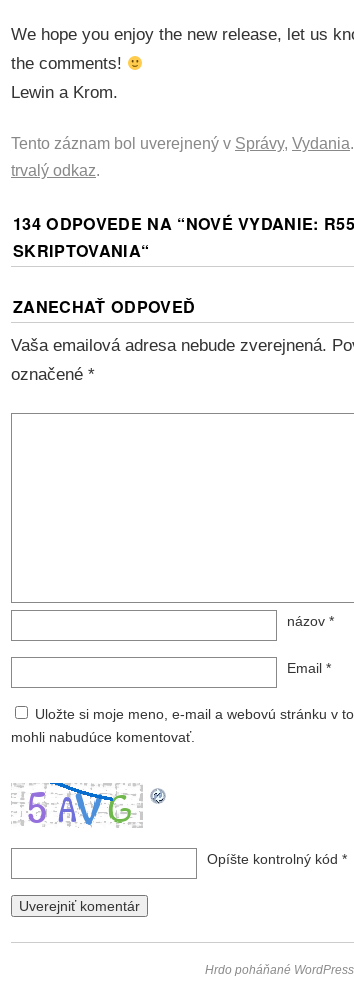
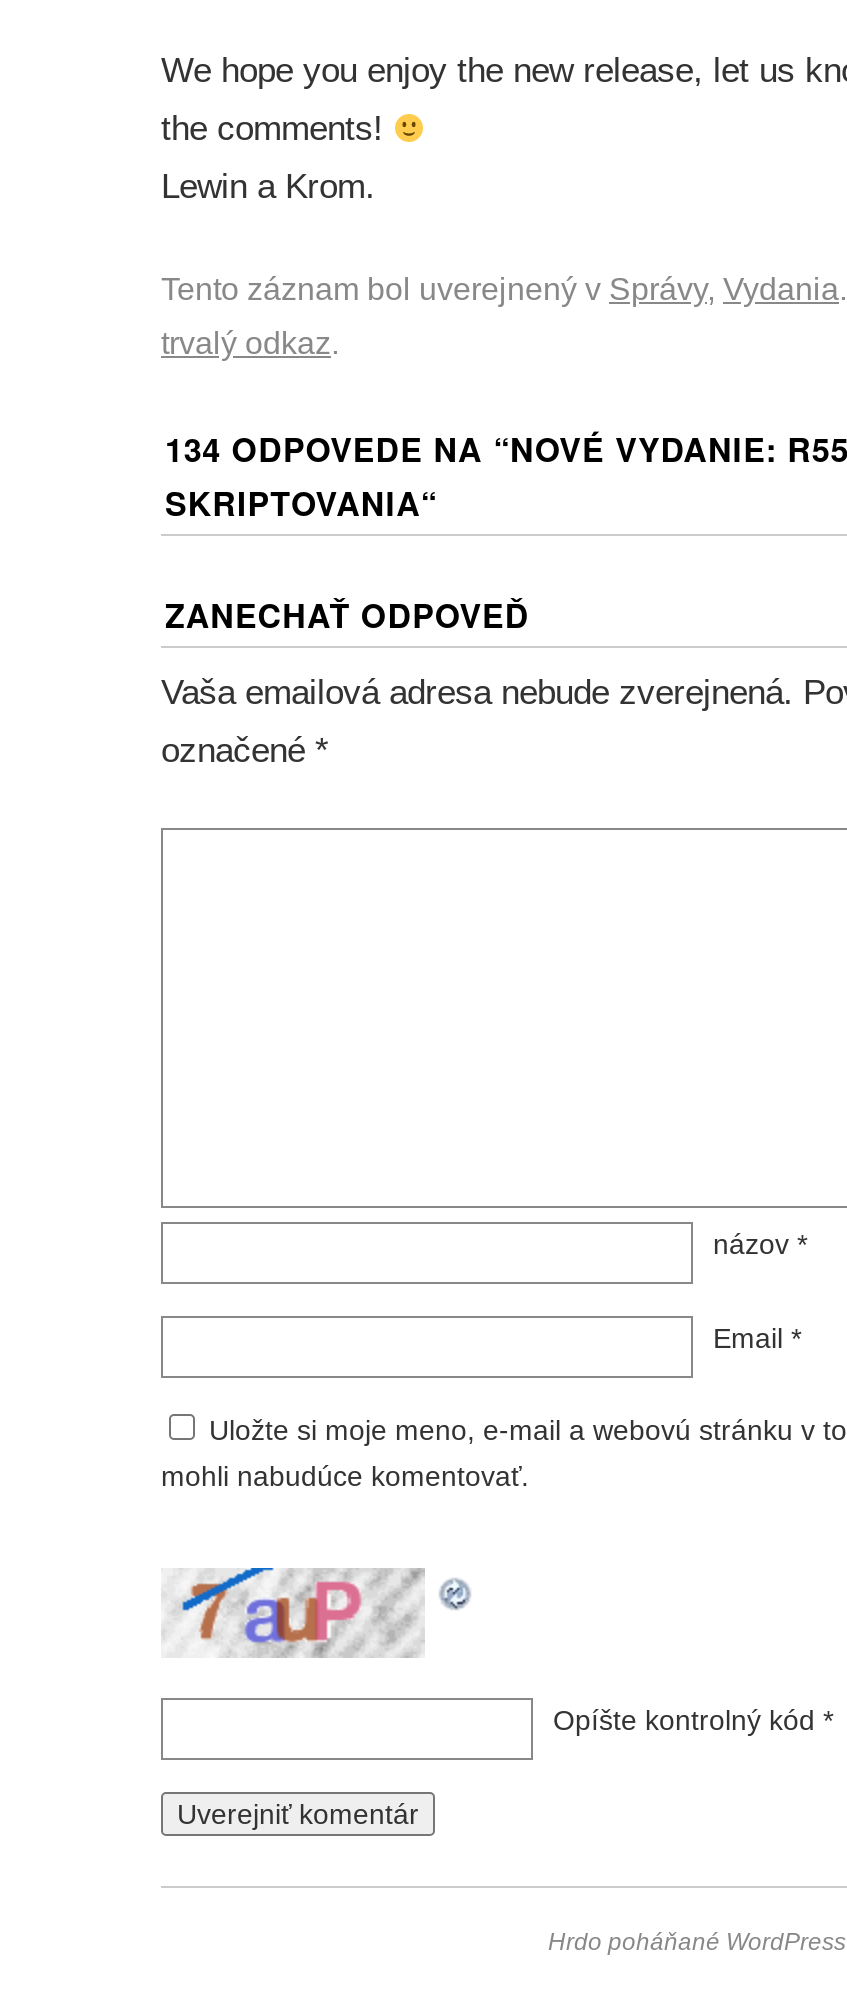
[14,783,142,827] [image] -> [167,1566,423,1658] [image]

